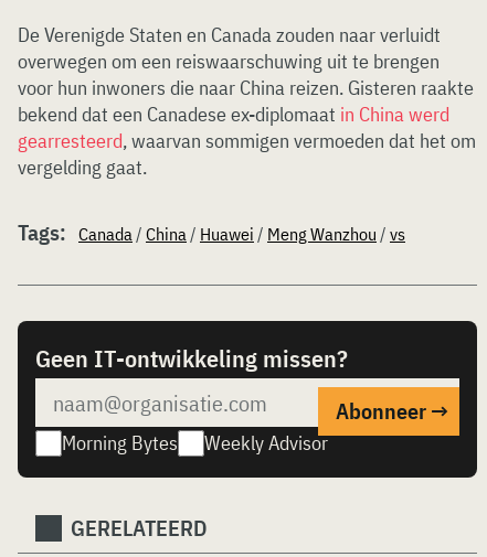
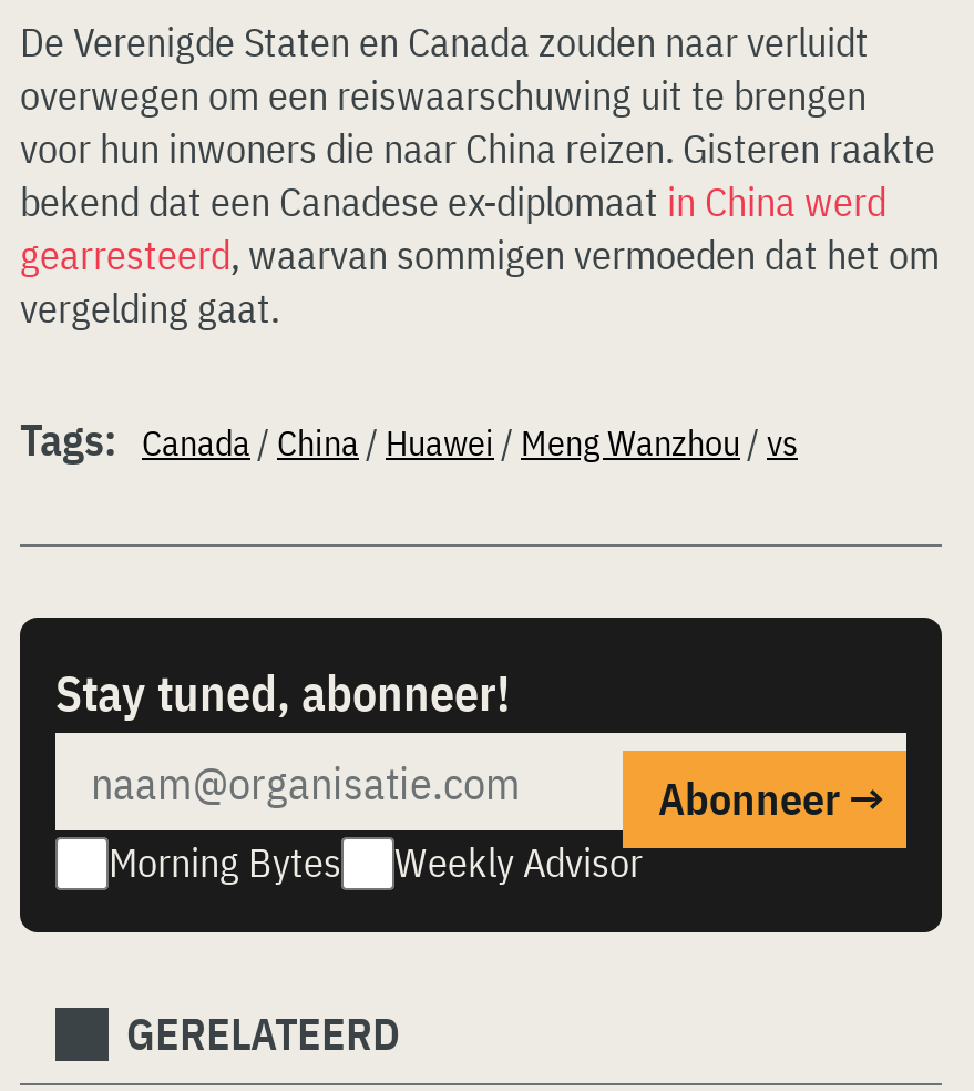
[35,342,348,374] Geen IT-ontwikkeling missen? -> [55,660,510,724] Stay tuned, abonneer!

